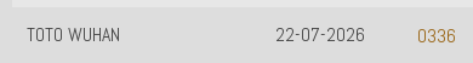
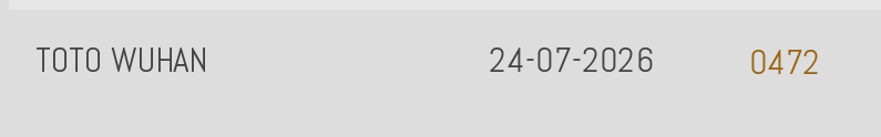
[275,23,365,47] 22-07-2026 -> [489,39,653,83] 24-07-2026
[418,24,456,48] 0336 -> [750,40,821,84] 0472

